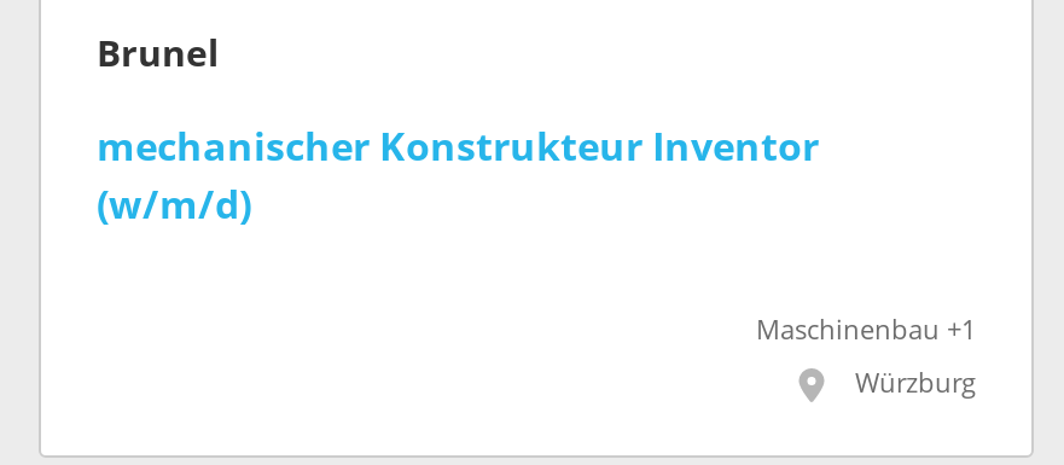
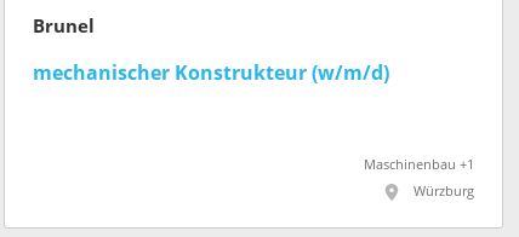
[97,125,819,229] mechanischer Konstrukteur Inventor | (w/m/d) -> [33,61,389,84] mechanischer Konstrukteur (w/m/d)

